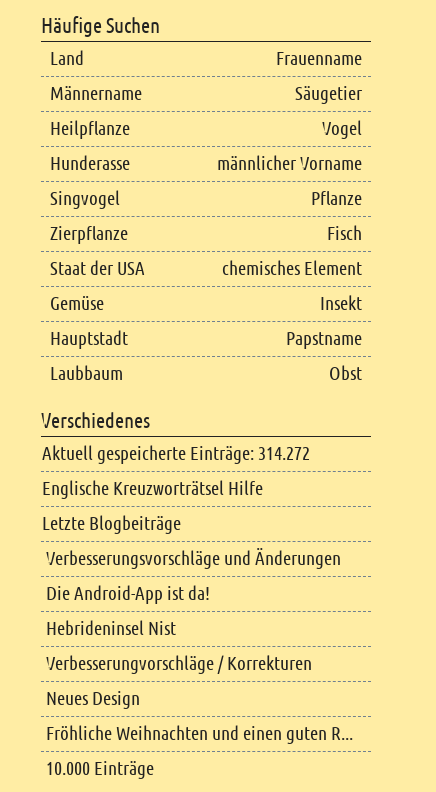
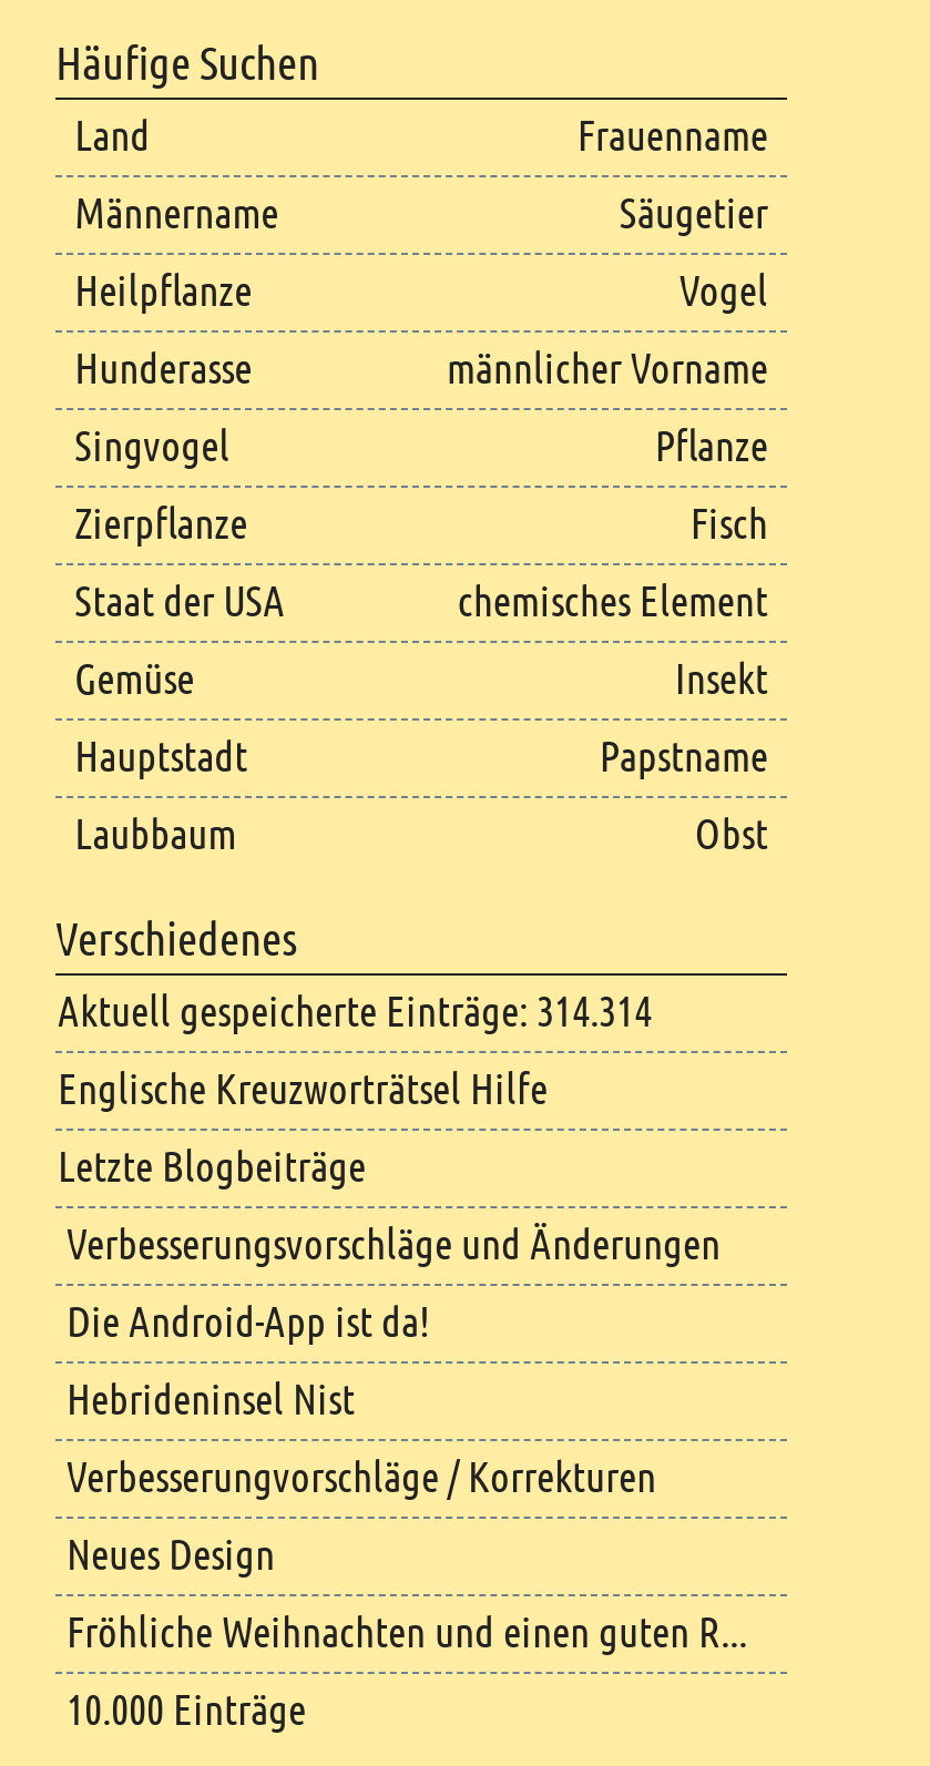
[42,441,310,466] Aktuell gespeicherte Einträge: 314.272 -> [58,984,652,1040] Aktuell gespeicherte Einträge: 314.314

